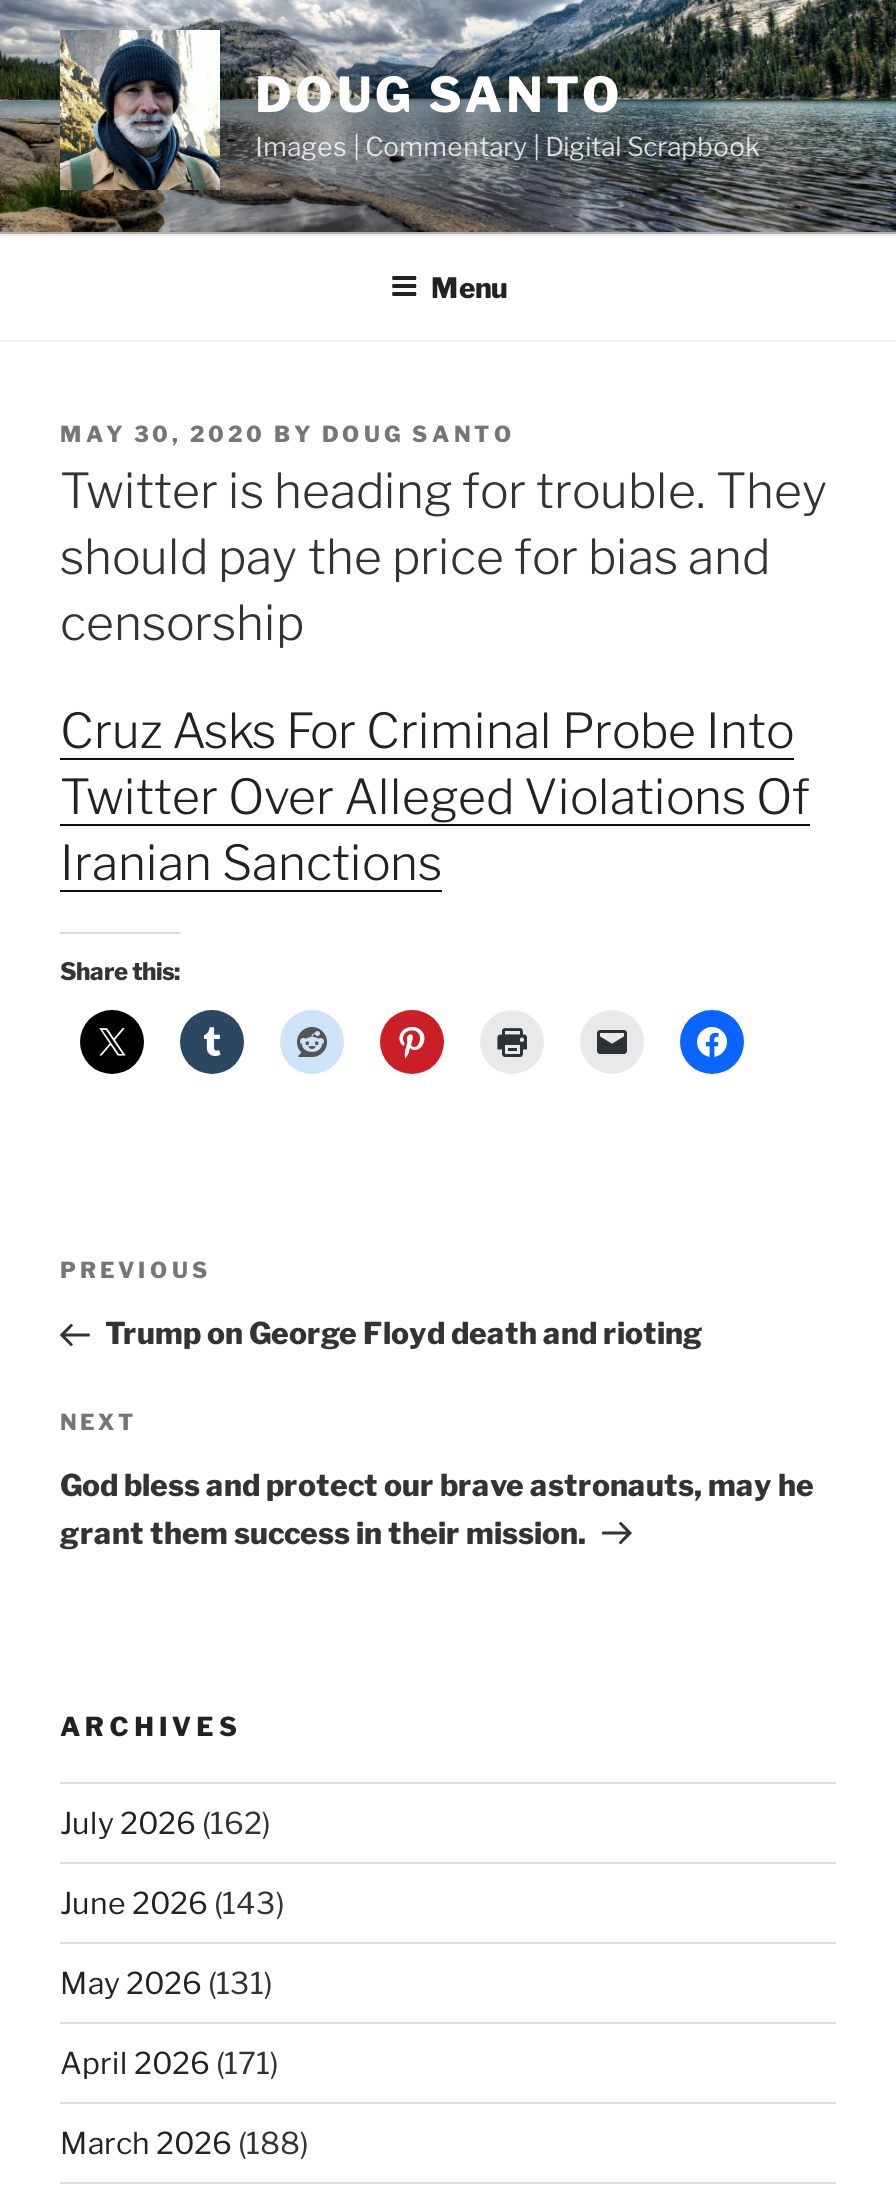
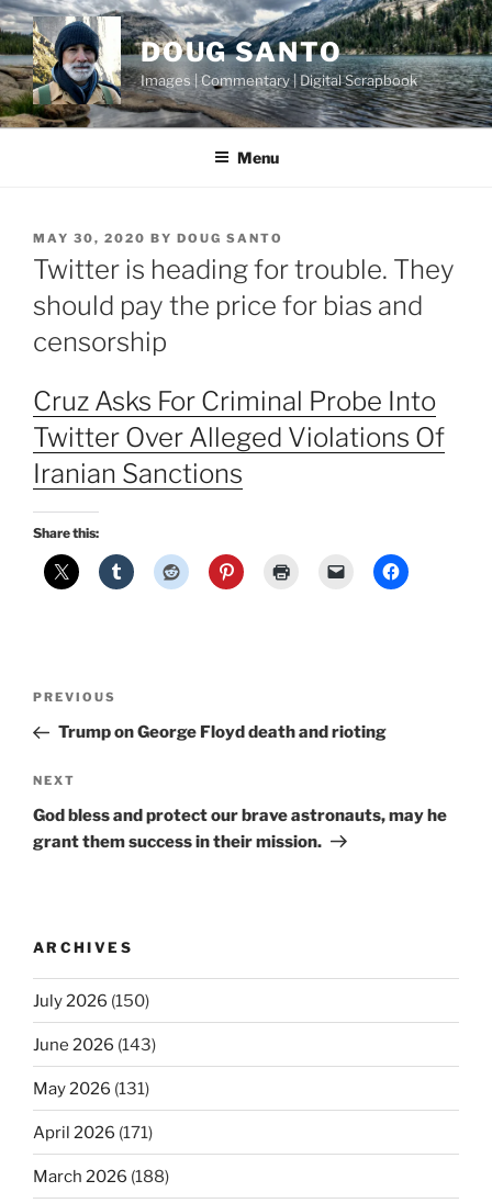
[60,1805,270,1841] July 2026 (162) -> [33,991,149,1011] July 2026 (150)

